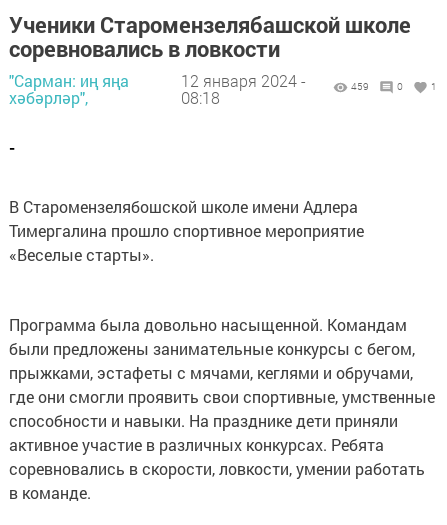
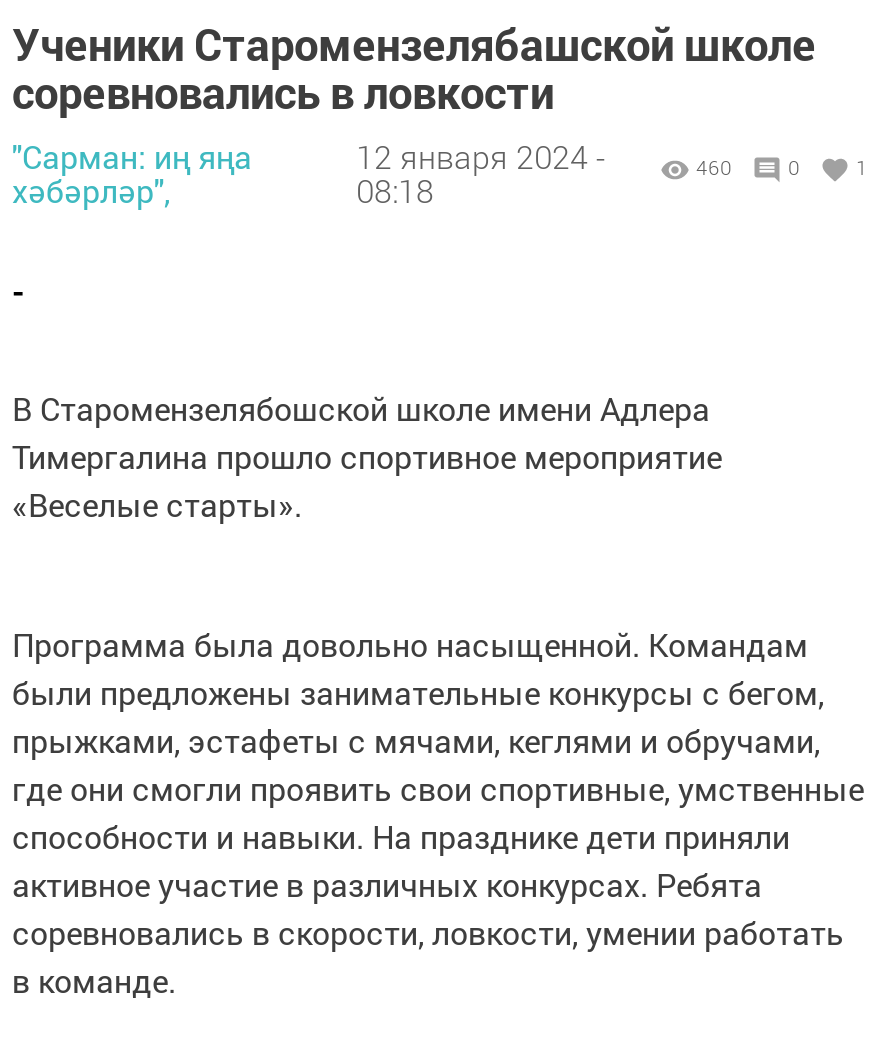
[351,80,369,93] 459 -> [696,156,732,182] 460

